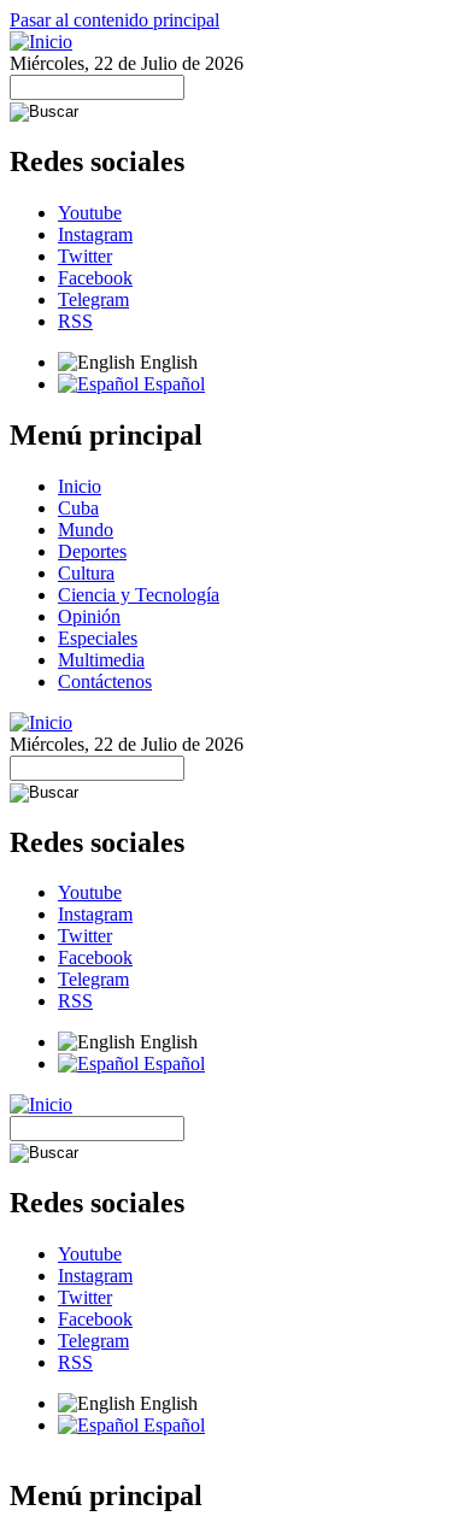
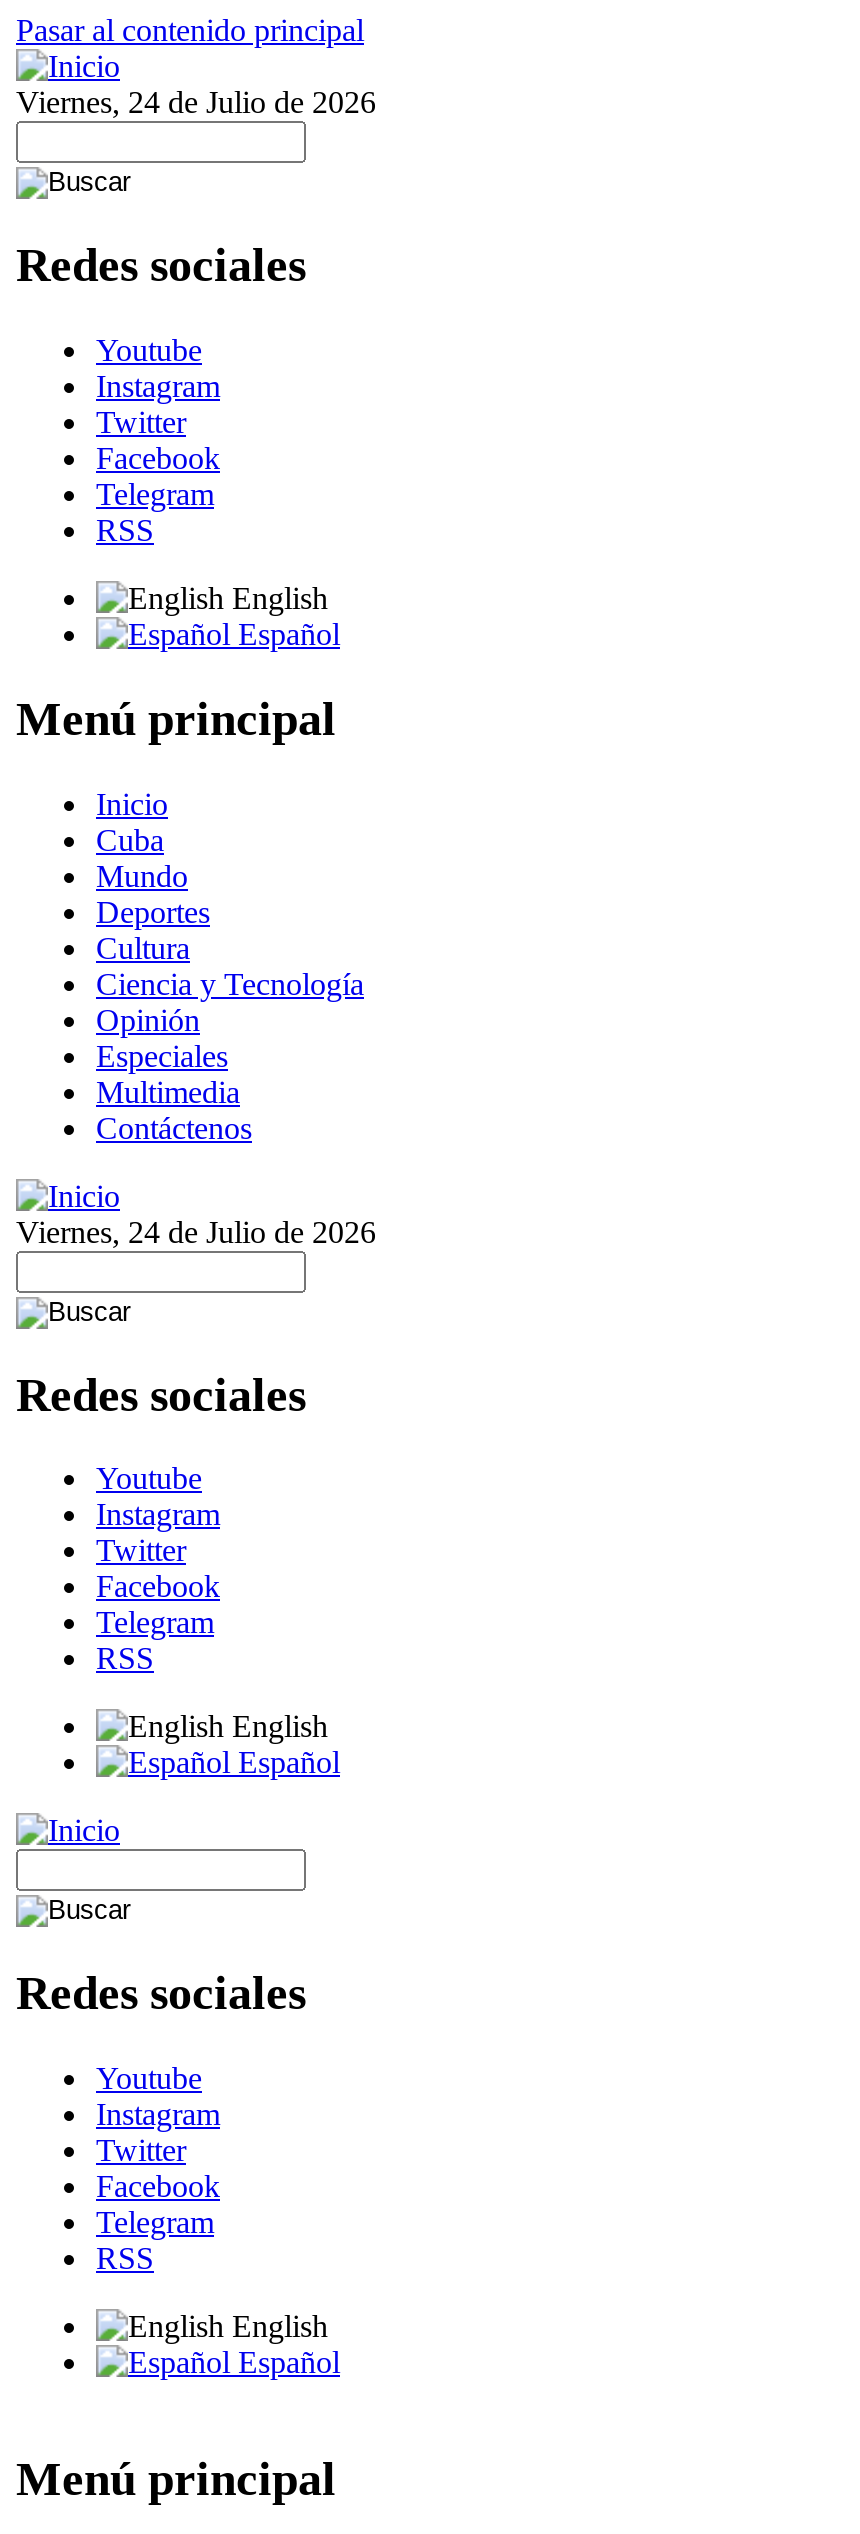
[10,53,243,74] Miércoles, 22 de Julio de 2026 -> [16,85,376,119] Viernes, 24 de Julio de 2026
[10,733,243,754] Miércoles, 22 de Julio de 2026 -> [16,1214,376,1248] Viernes, 24 de Julio de 2026

